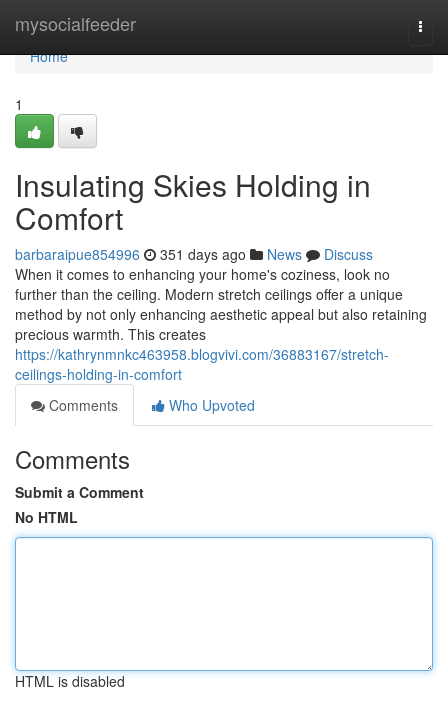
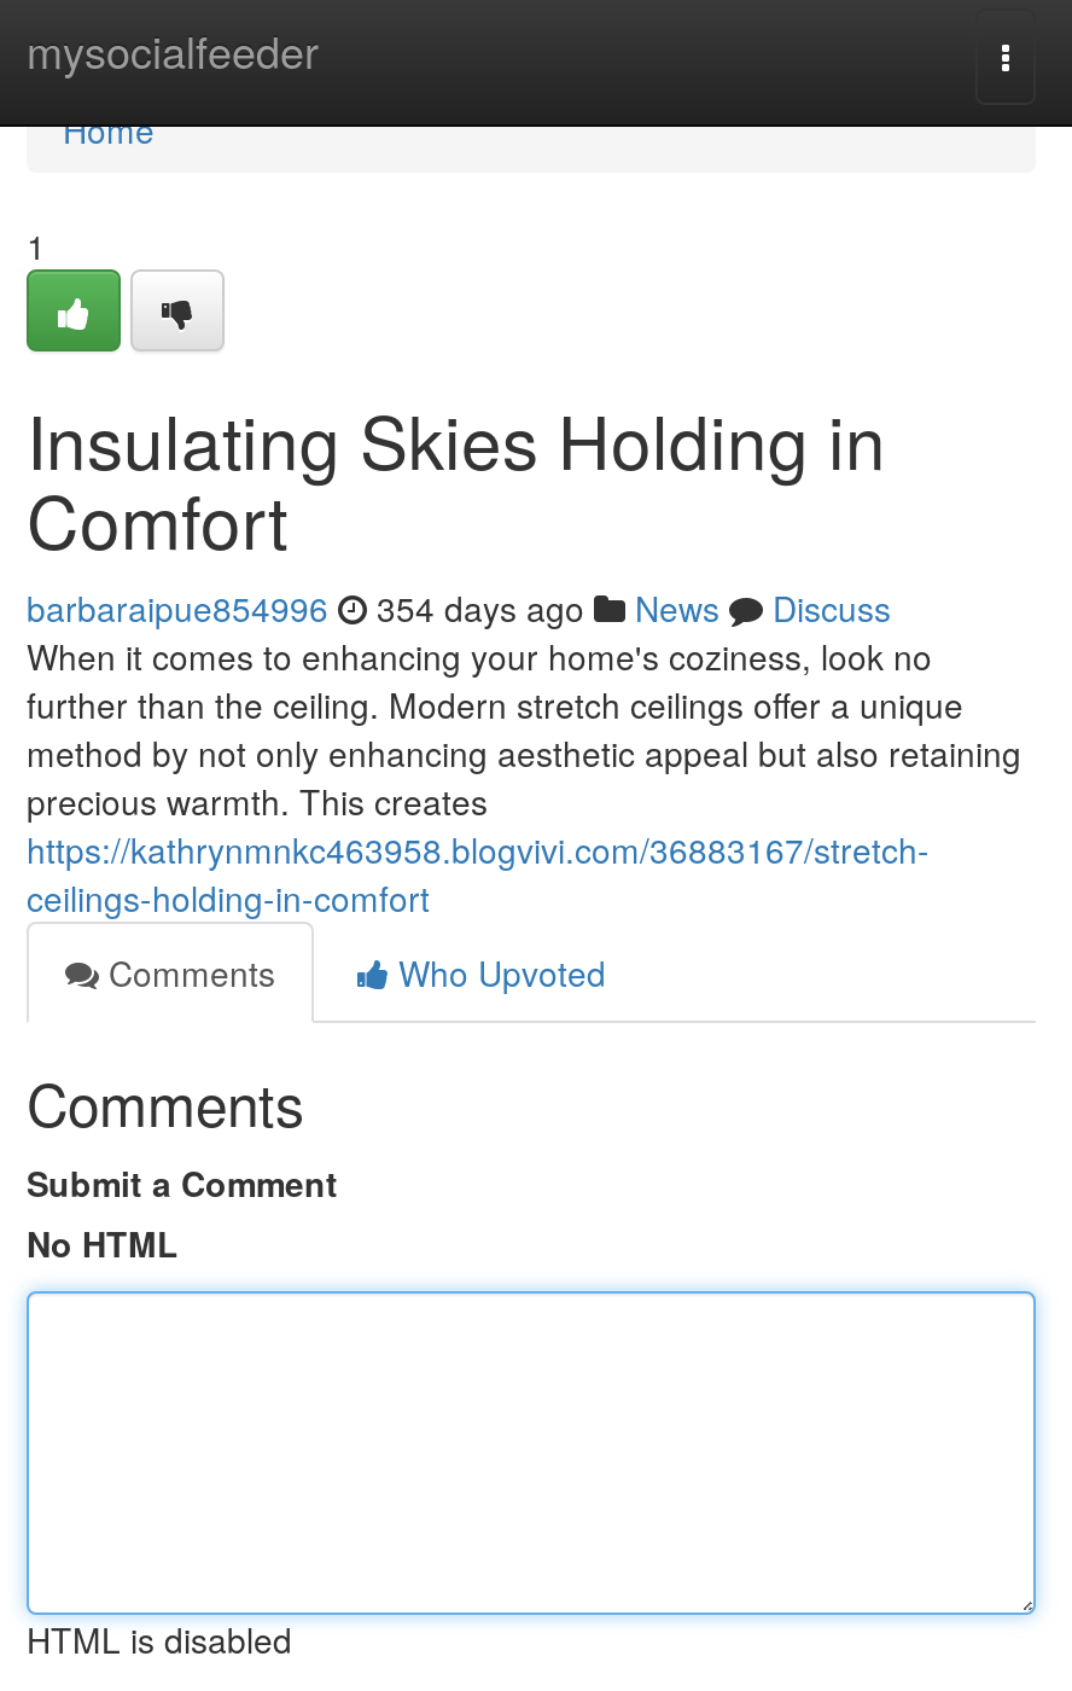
[15,244,373,264] barbaraipue854996 351 days ago News Discuss -> [27,583,891,632] barbaraipue854996 354 days ago News Discuss

